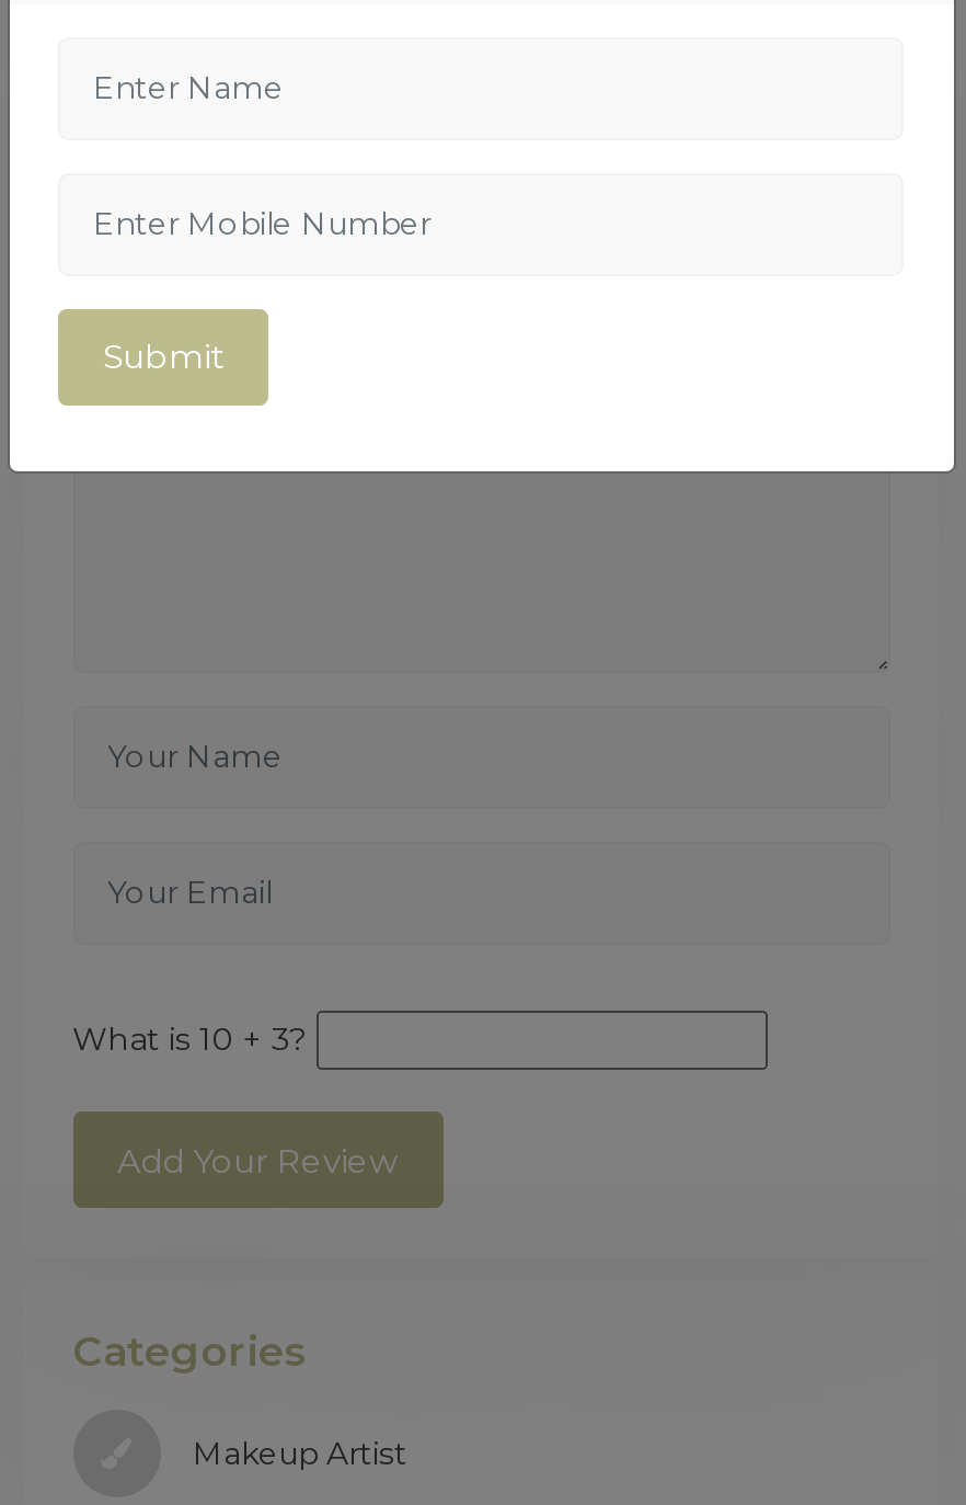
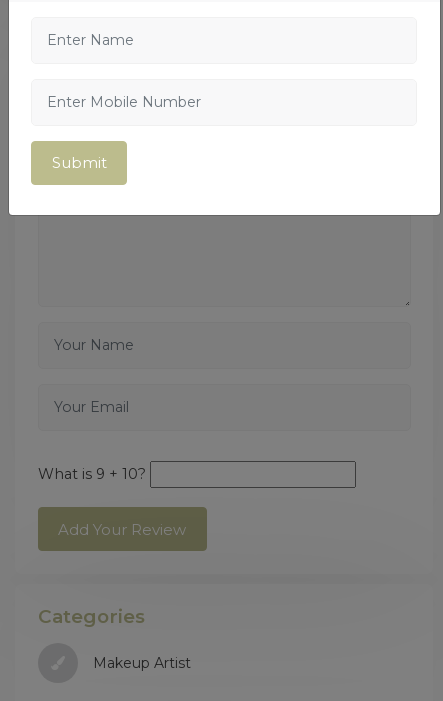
[72,1018,307,1058] What is 10 + 3? -> [37,464,145,482] What is 9 + 10?

